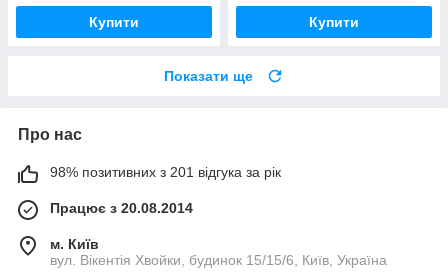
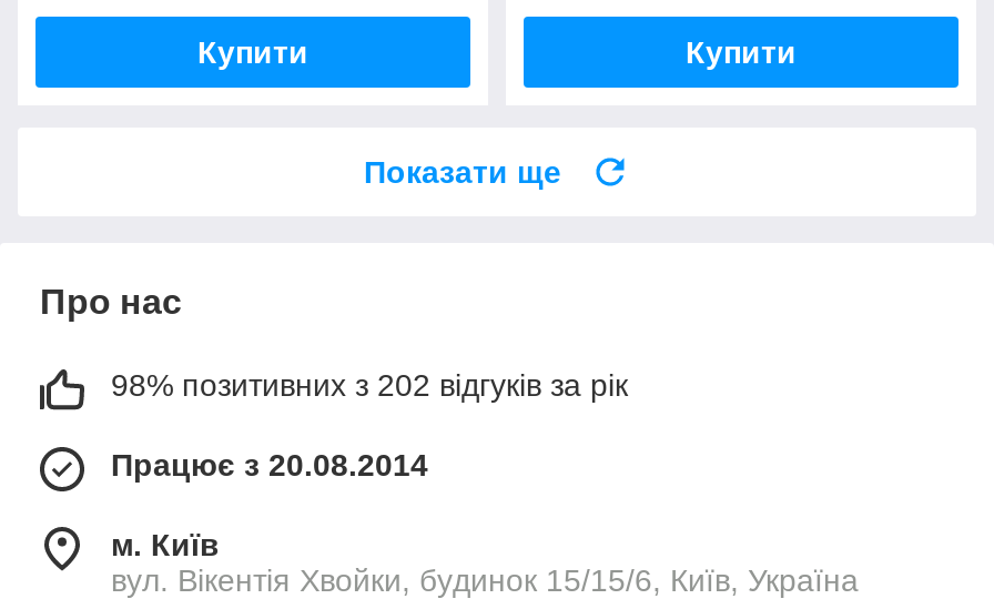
[50,164,281,180] 98% позитивних з 201 відгука за рік -> [111,367,628,402] 98% позитивних з 202 відгуків за рік

